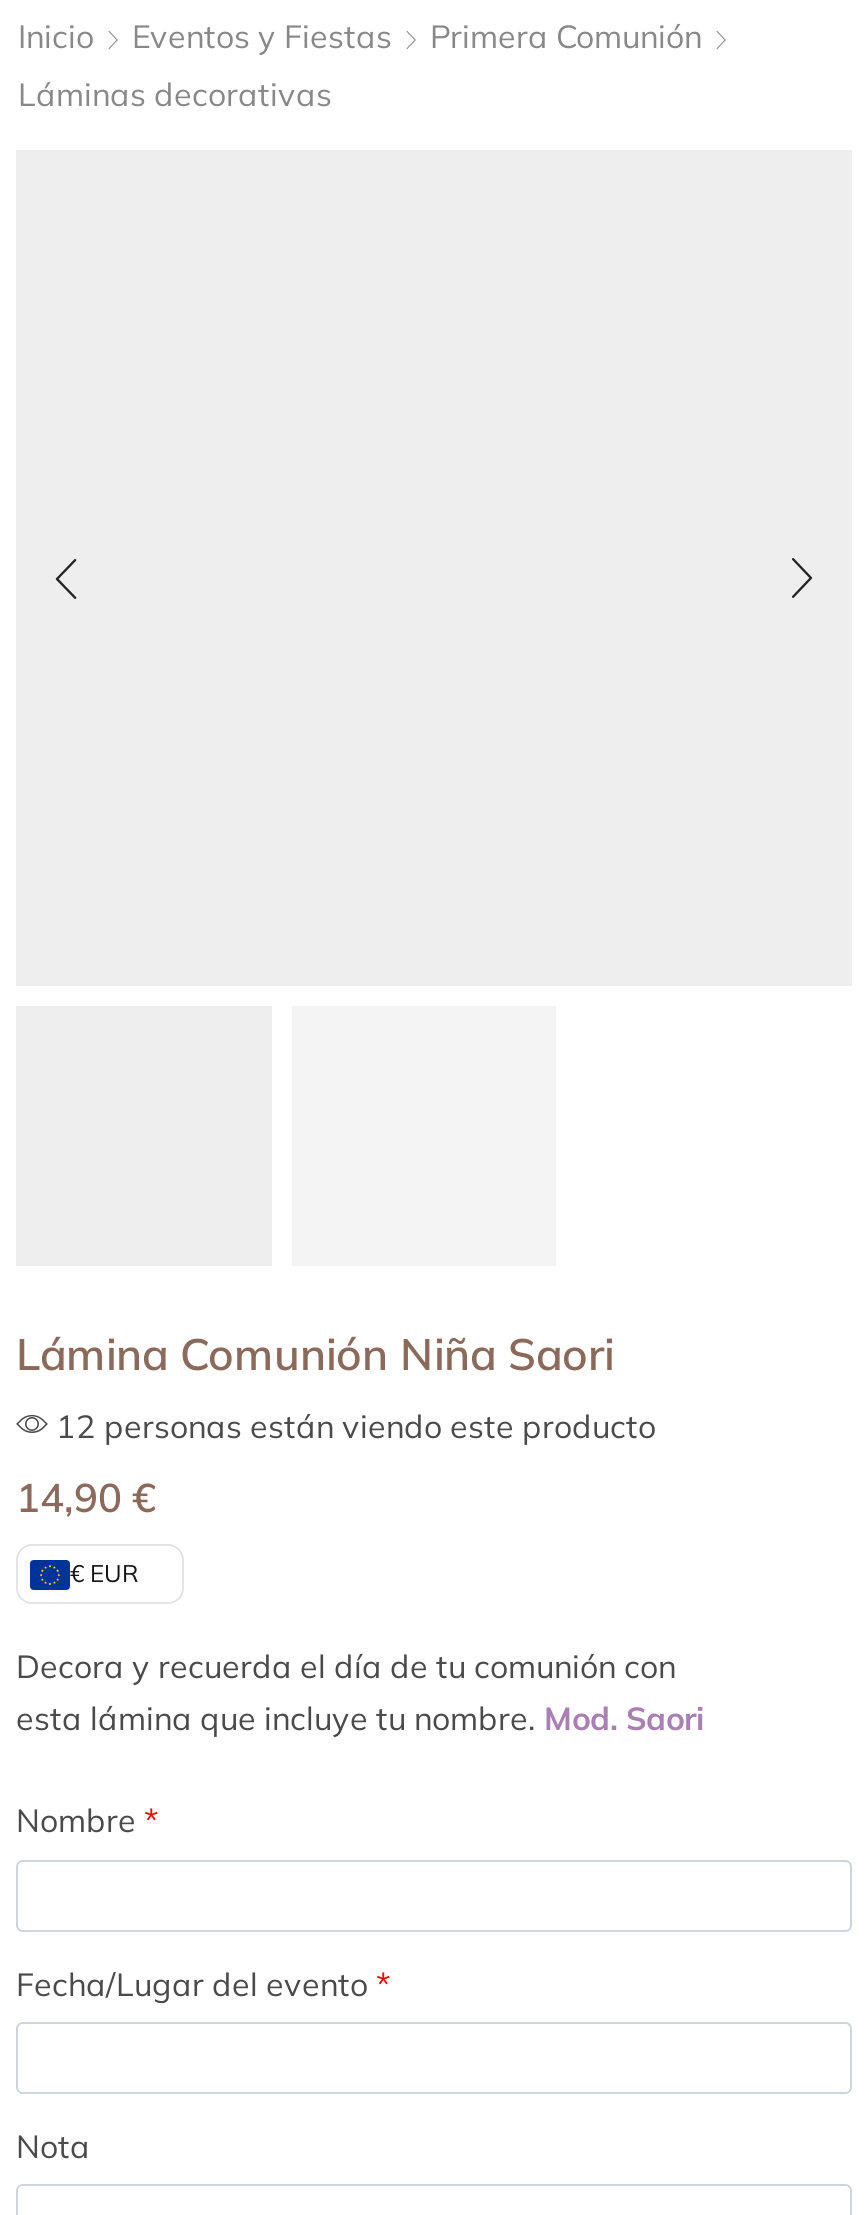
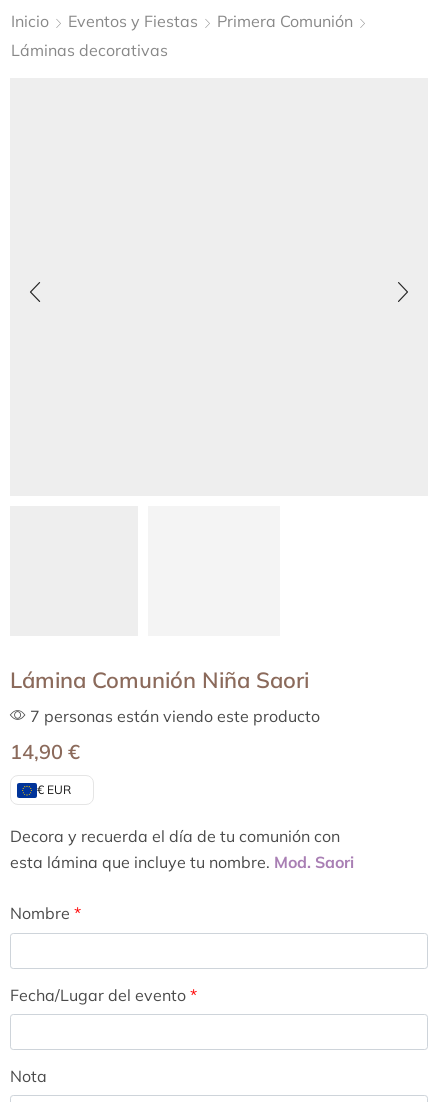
[48,1406,656,1446] 12 personas están viendo este producto -> [26,706,320,726] 7 personas están viendo este producto

